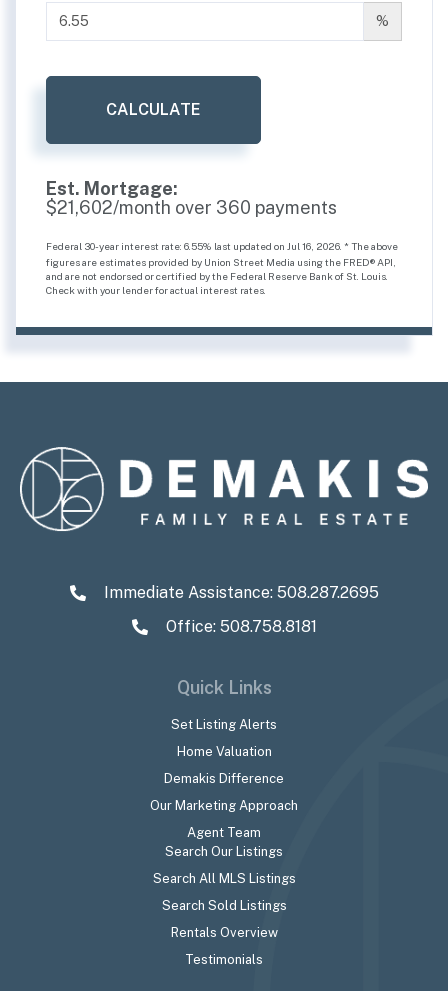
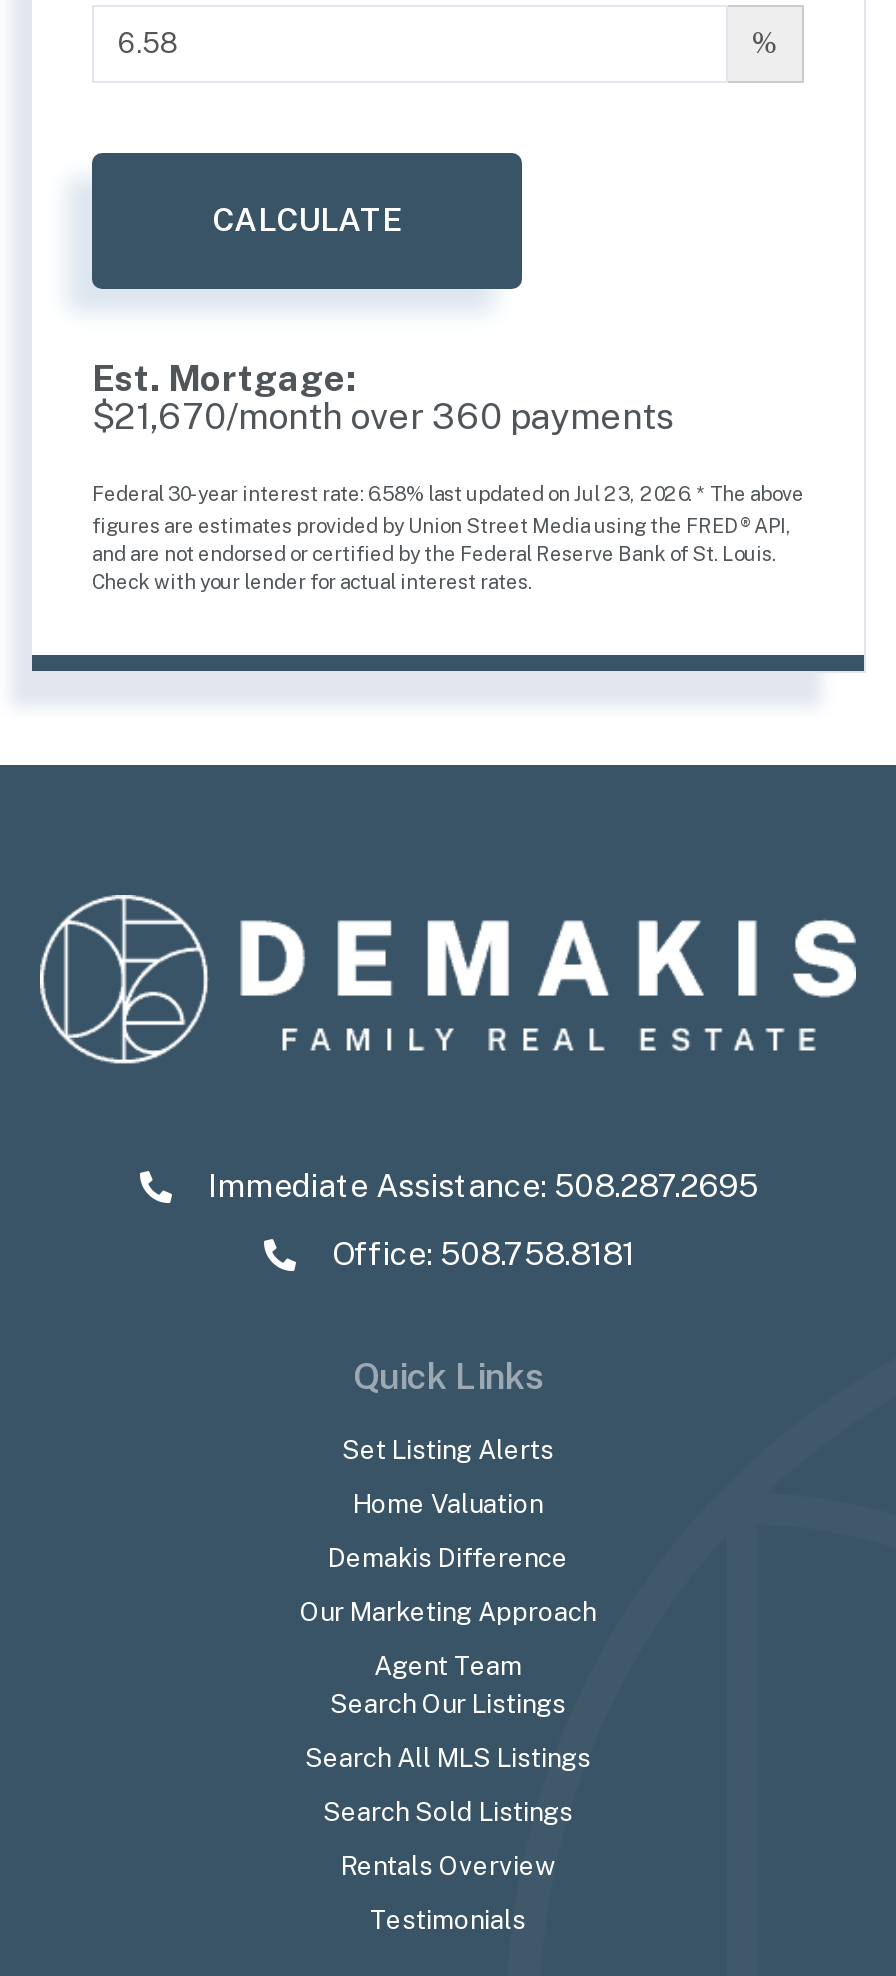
[46,197,337,218] $21,602/month over 360 payments -> [92,395,674,437] $21,670/month over 360 payments
[46,240,398,252] Federal 30-year interest rate: 6.55% last updated on Jul 16, 2026. * The above -> [92,481,804,505] Federal 30-year interest rate: 6.58% last updated on Jul 23, 2026. * The above

